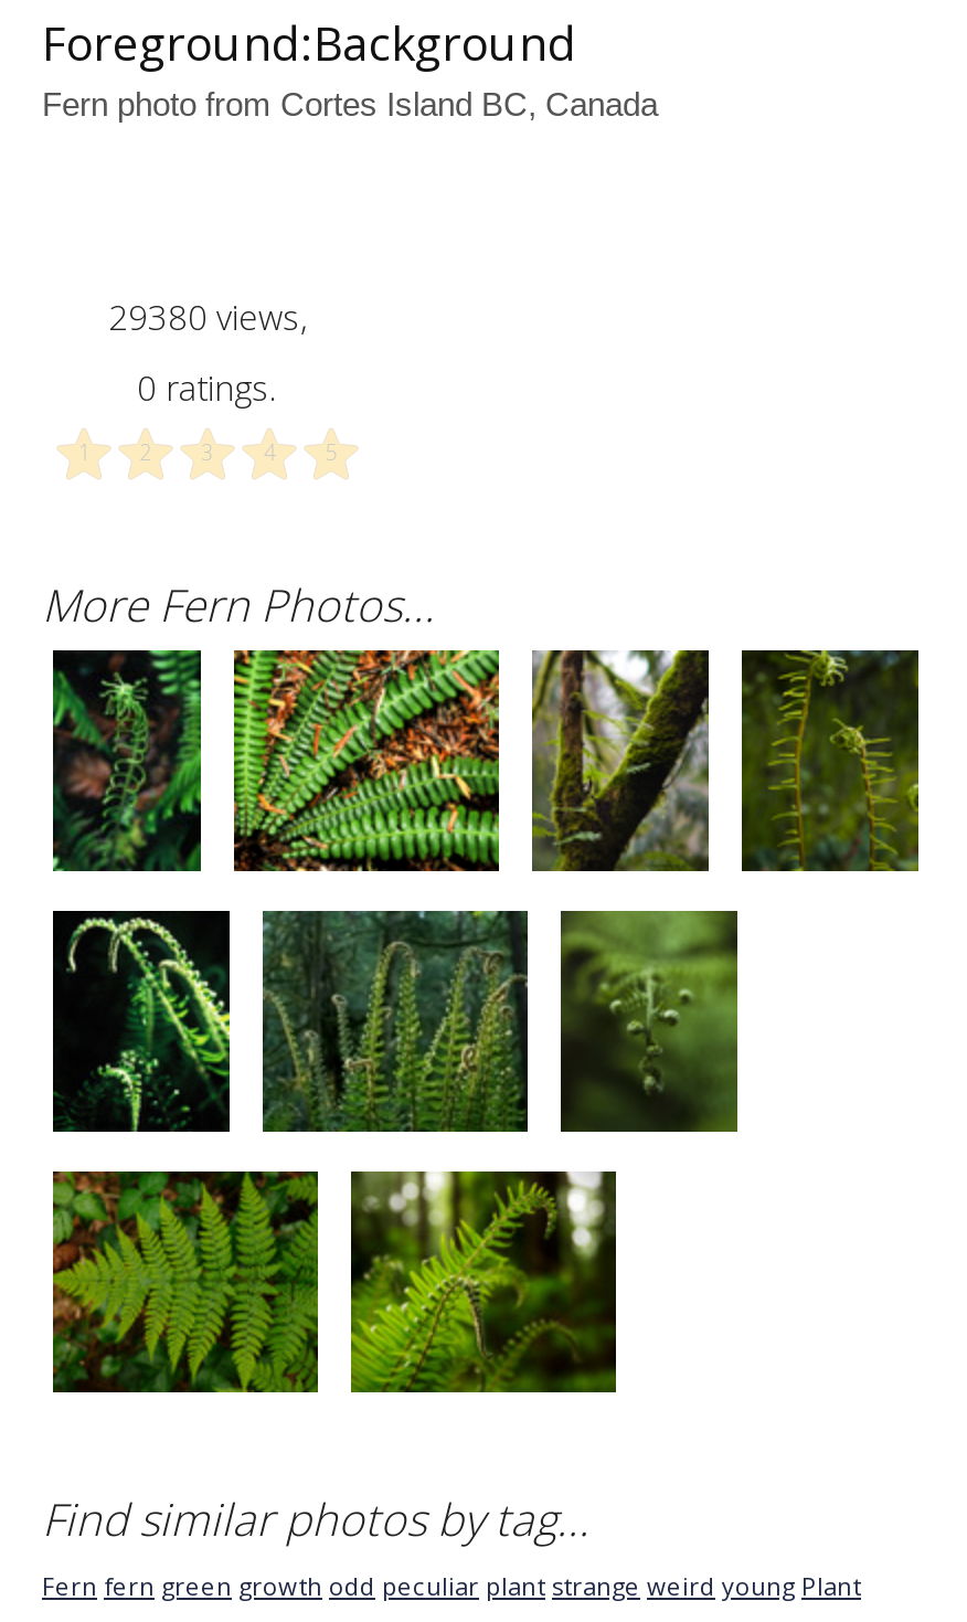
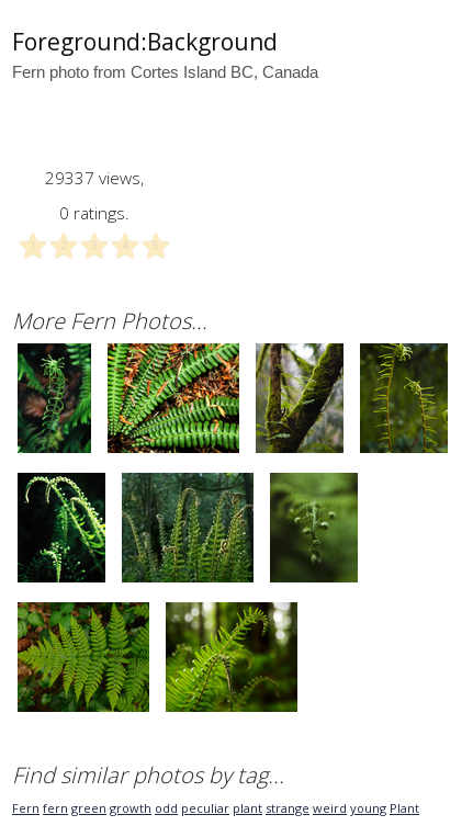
[108,294,307,340] 29380 views, -> [45,166,144,189] 29337 views,

